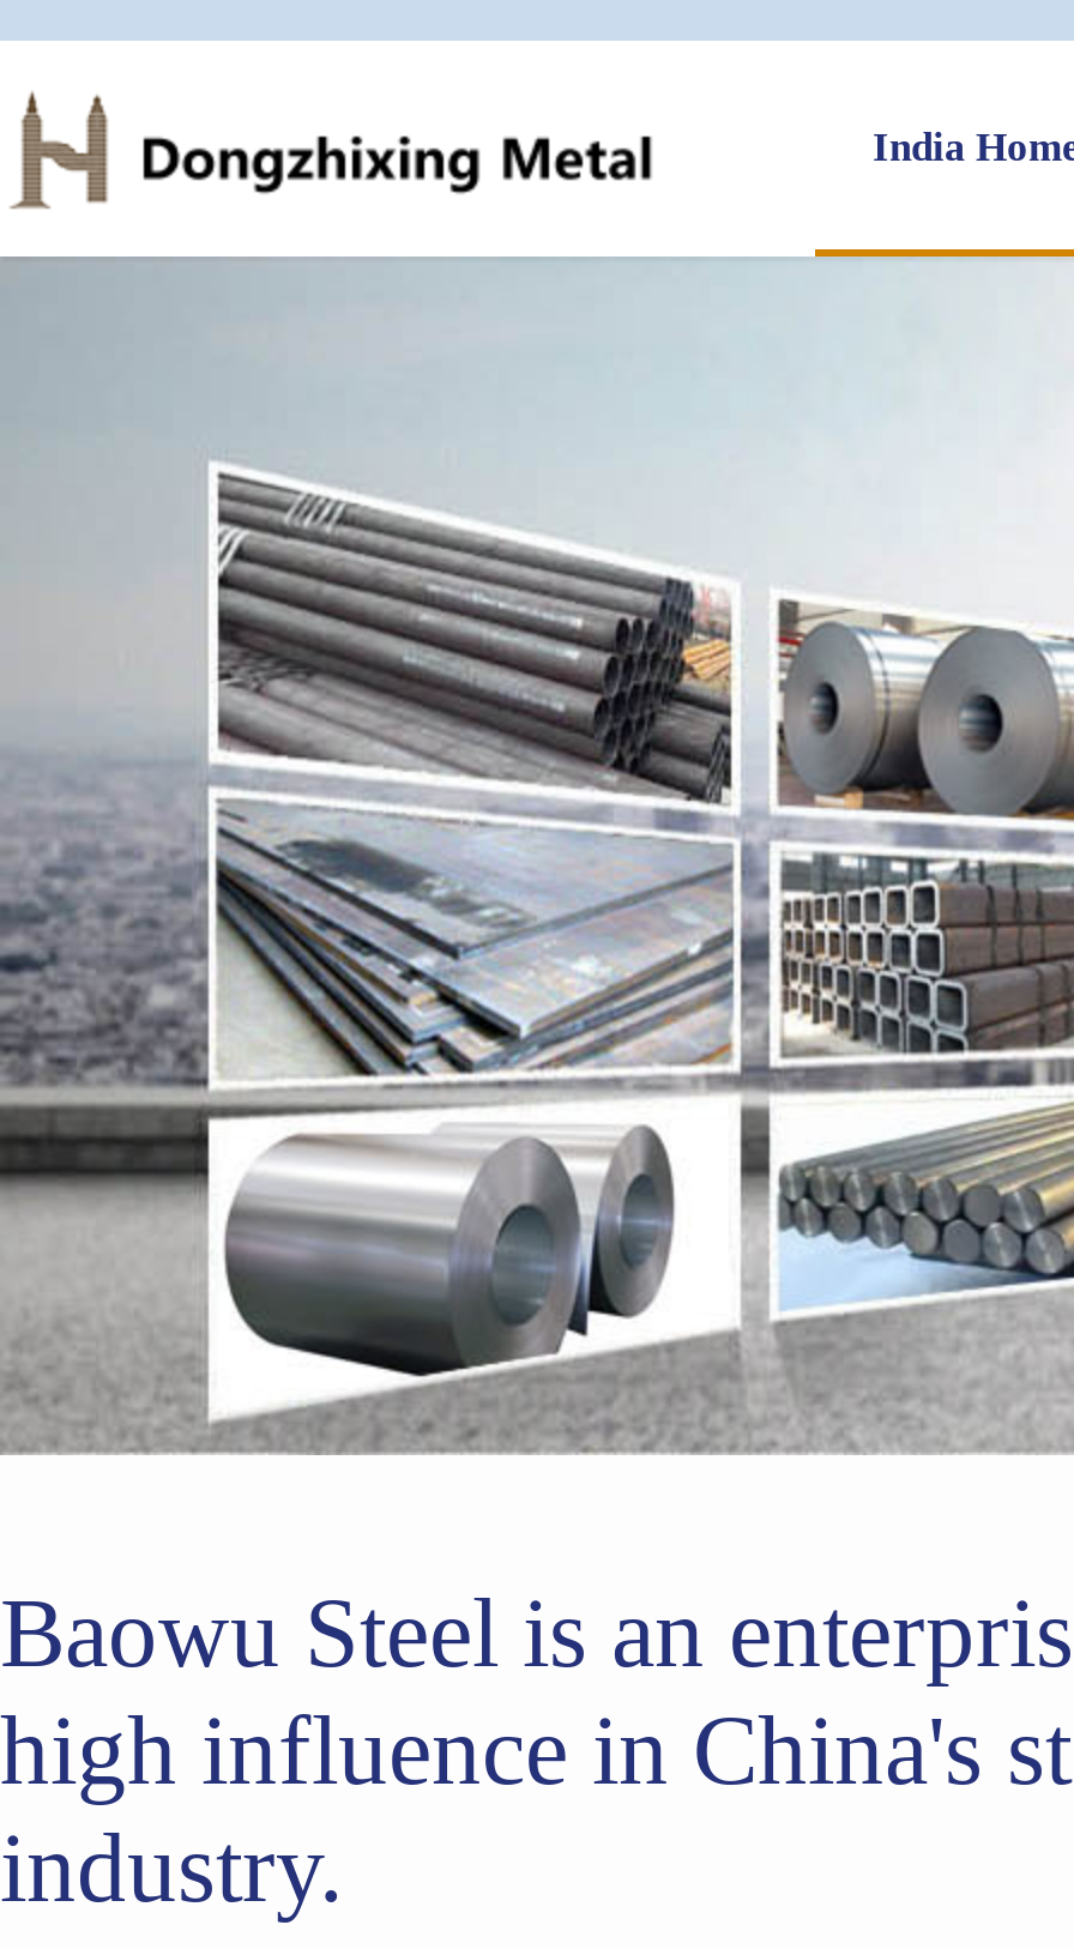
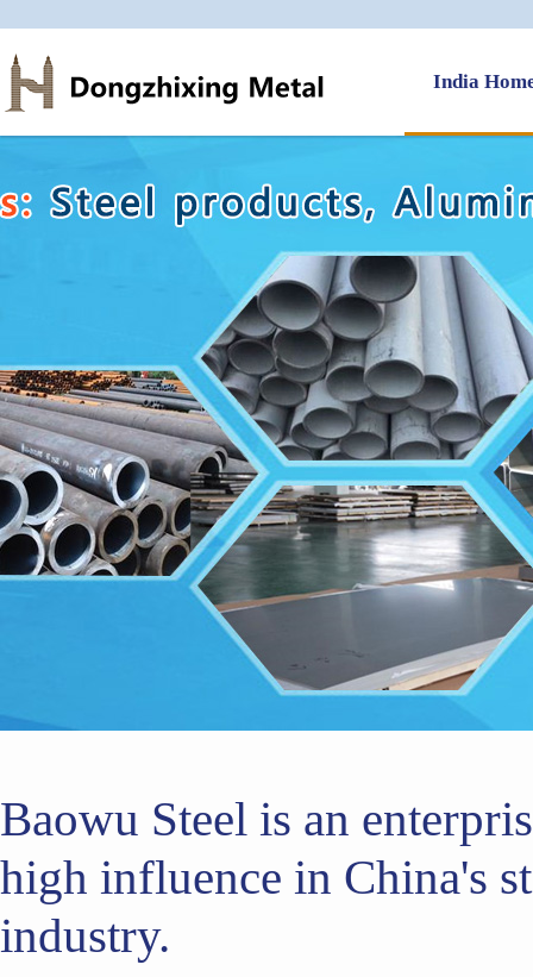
[7,254,1067,1458] [image] -> [4,134,529,732] [image]

